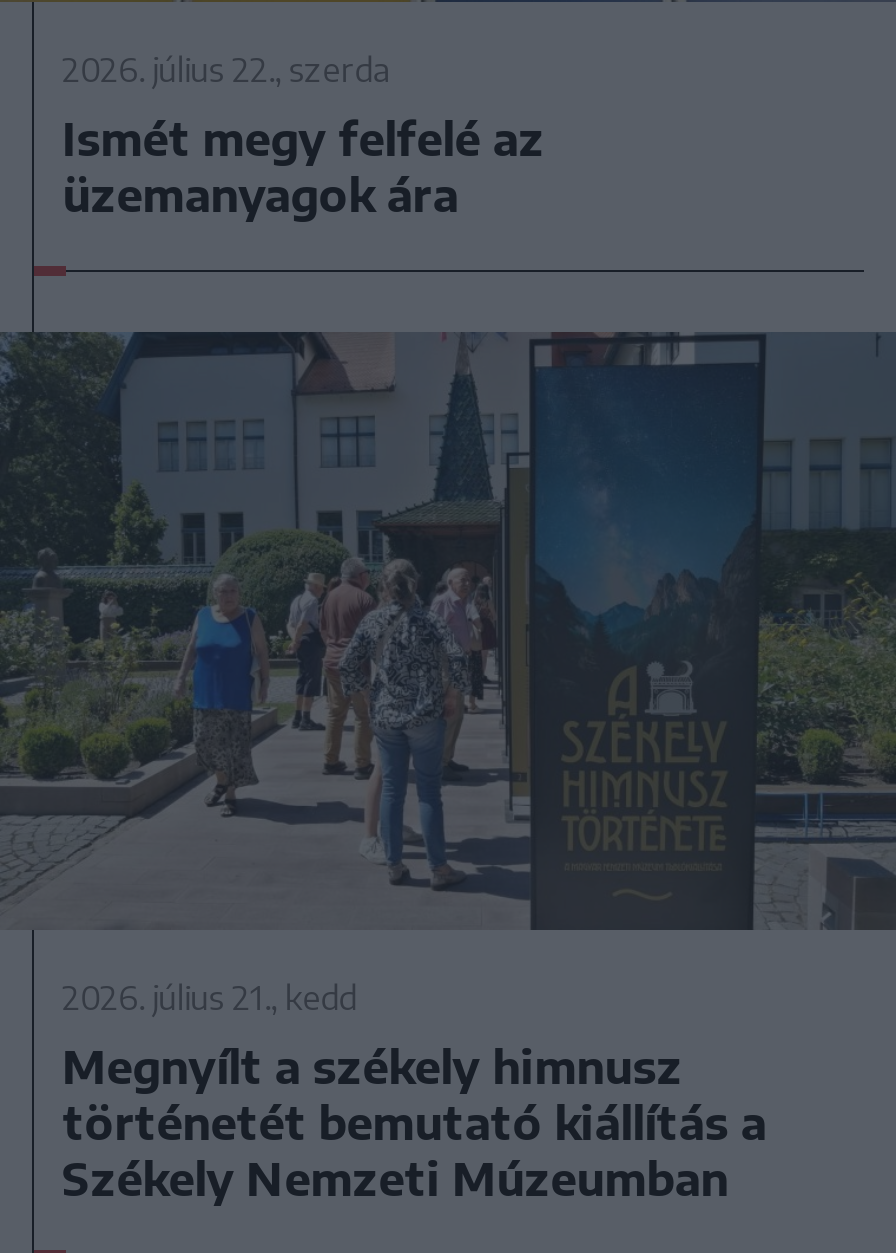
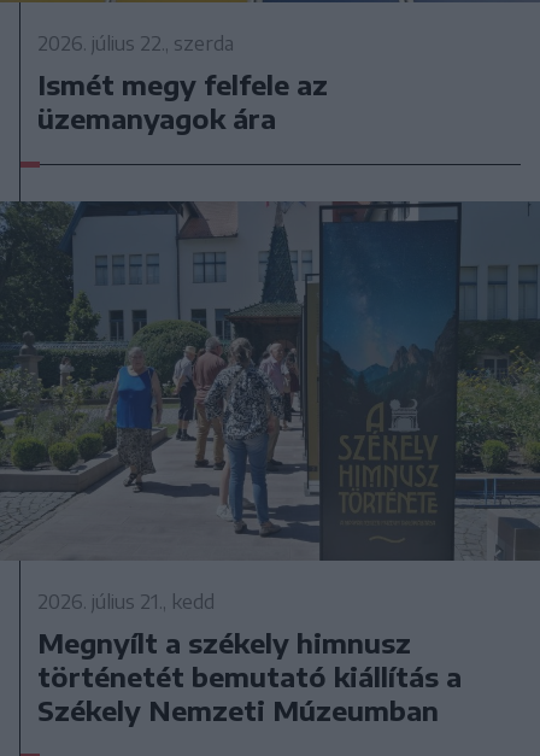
[62,111,544,167] Ismét megy felfelé az -> [37,67,328,101] Ismét megy felfele az

